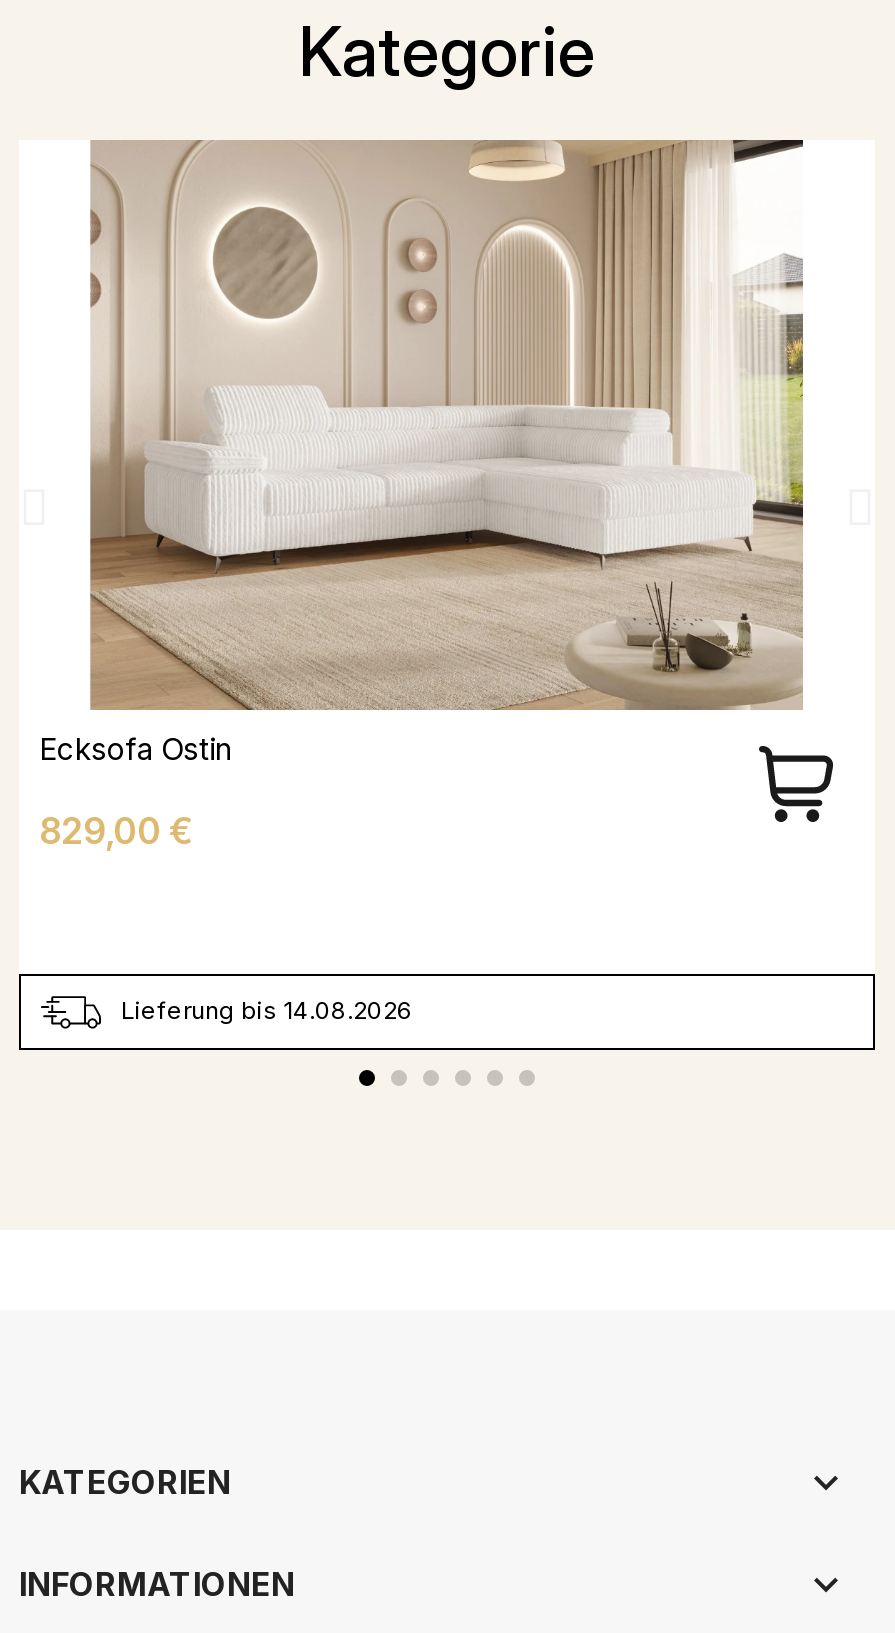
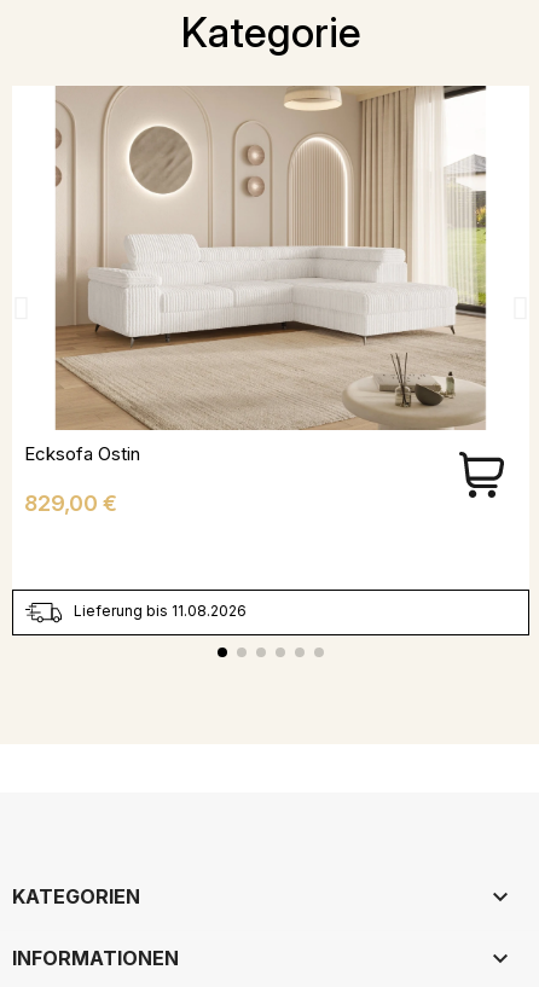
[121,995,413,1025] Lieferung bis 14.08.2026 -> [74,602,247,620] Lieferung bis 11.08.2026

